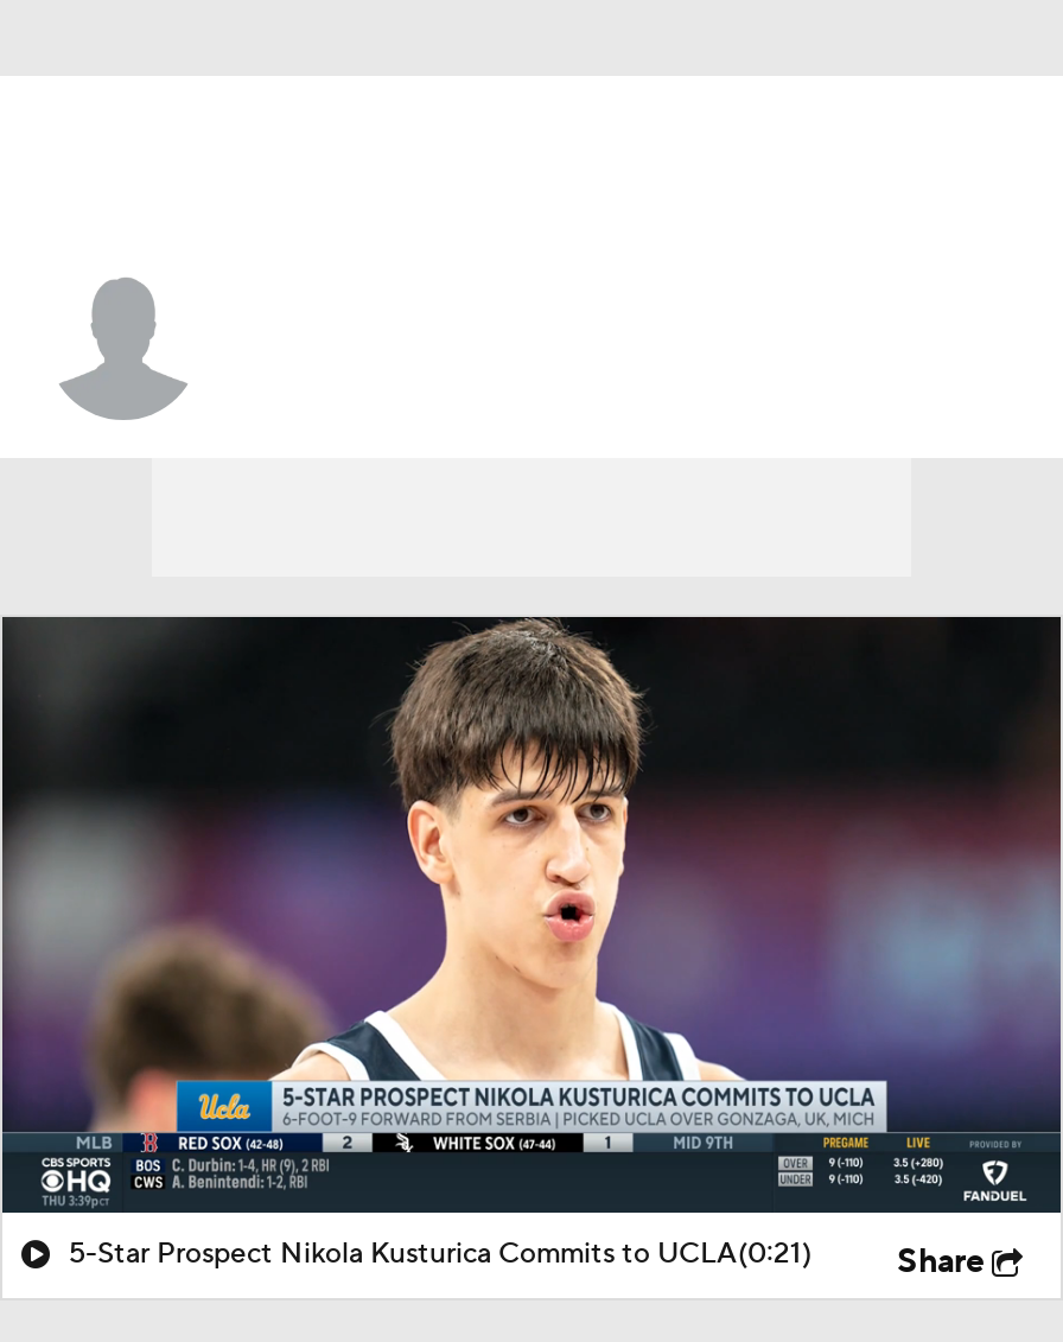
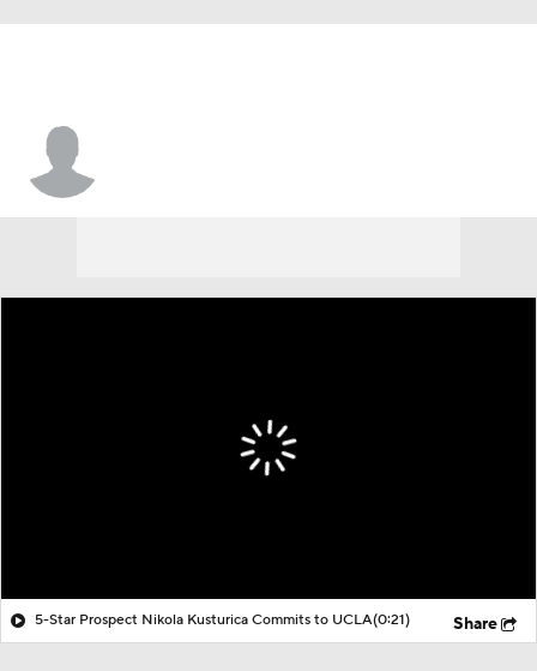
[7,617,1056,1213] [image] -> none

